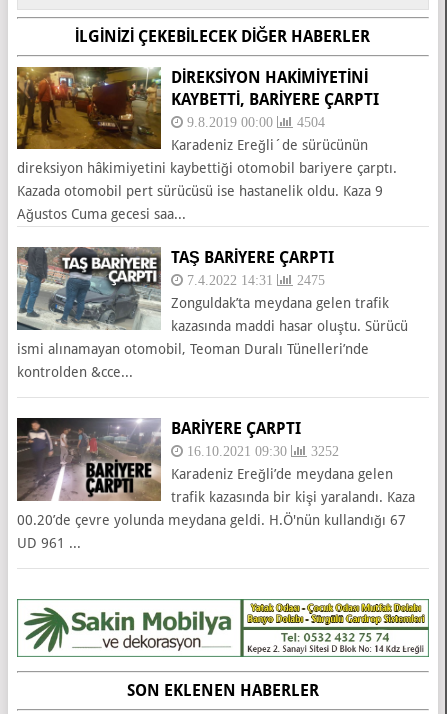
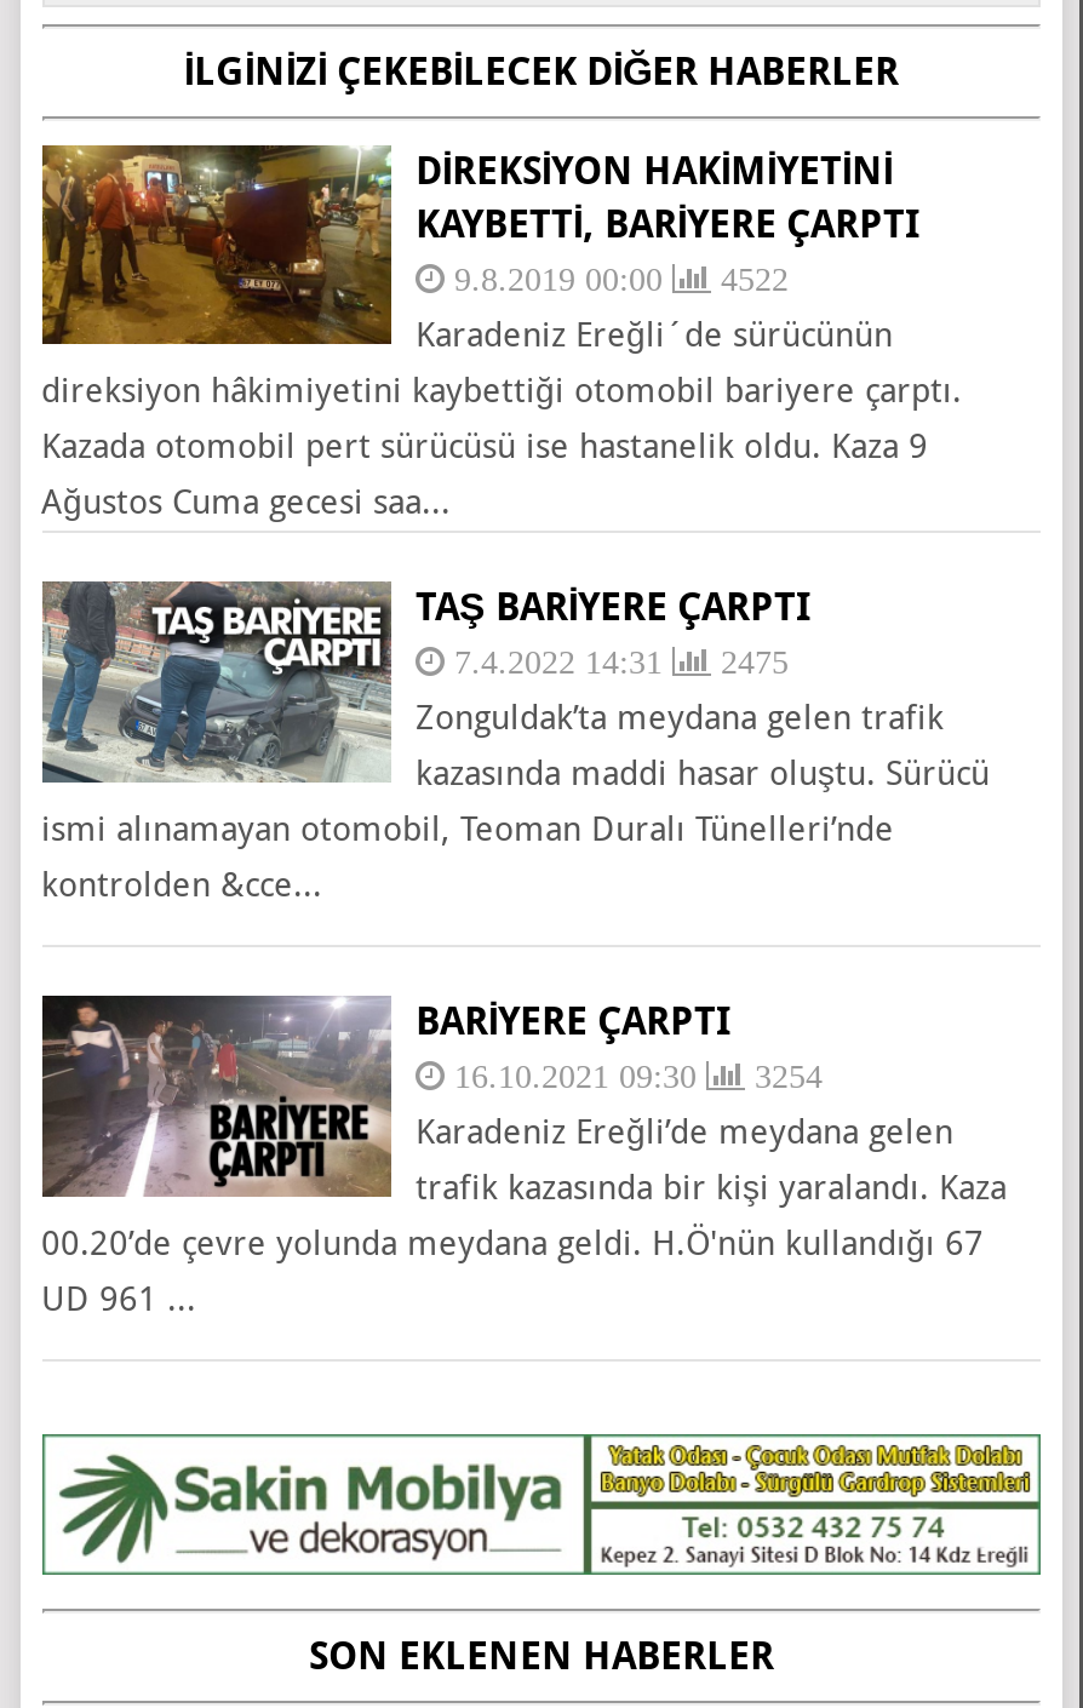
[183,115,325,129] 9.8.2019 00:00 4504 -> [445,262,789,296] 9.8.2019 00:00 4522
[183,444,339,458] 16.10.2021 09:30 3252 -> [445,1059,823,1093] 16.10.2021 09:30 3254

